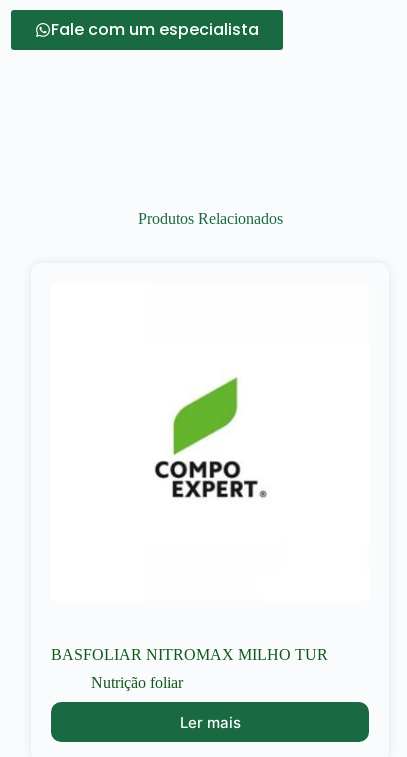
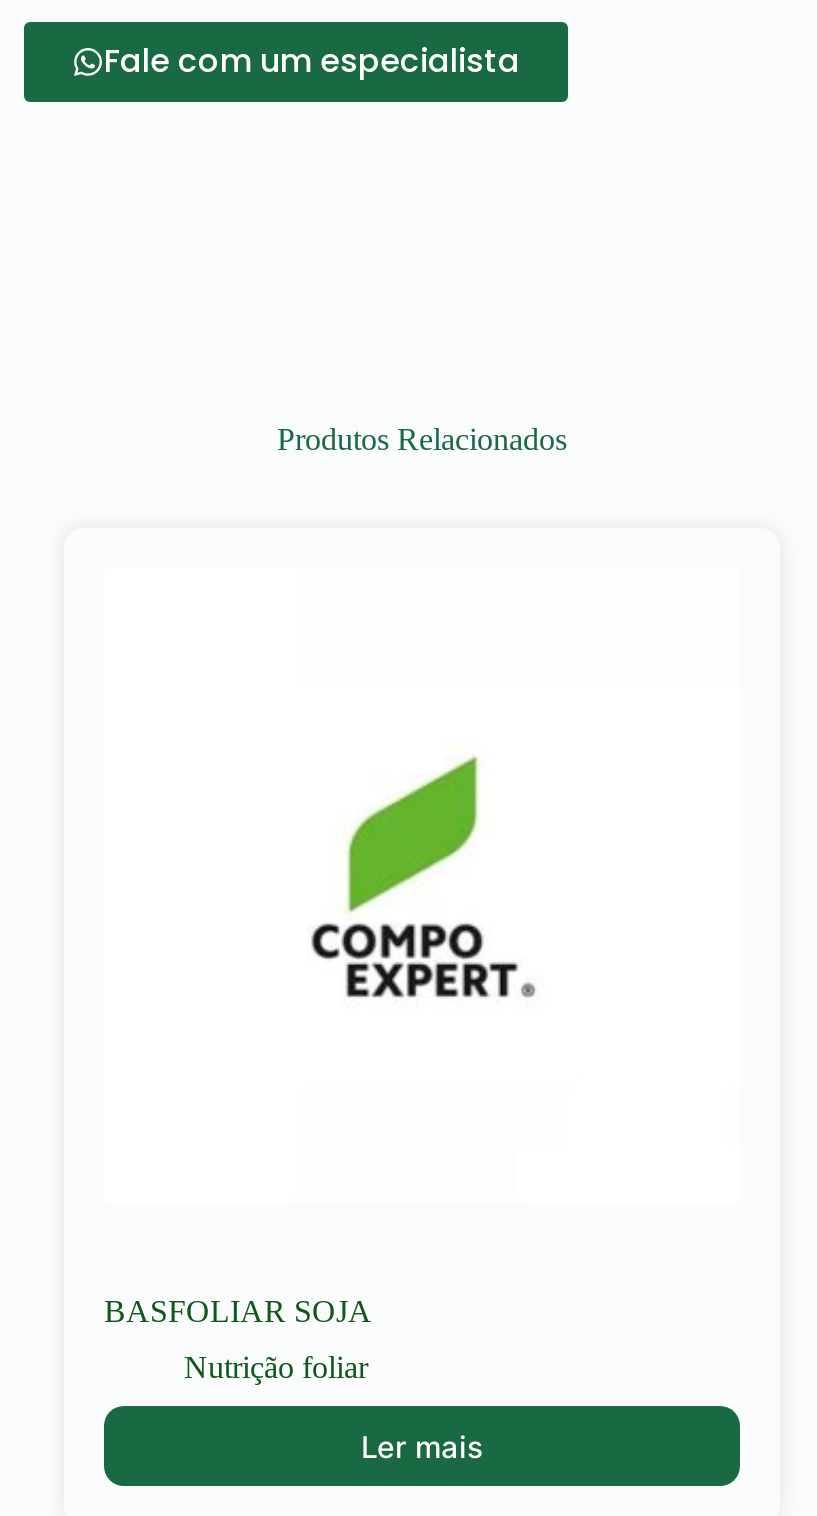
[51,646,328,663] BASFOLIAR NITROMAX MILHO TUR -> [104,1295,372,1329] BASFOLIAR SOJA

